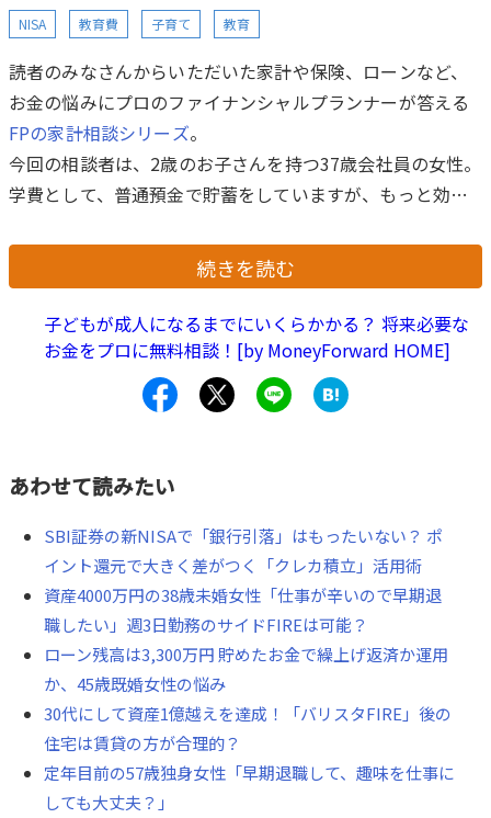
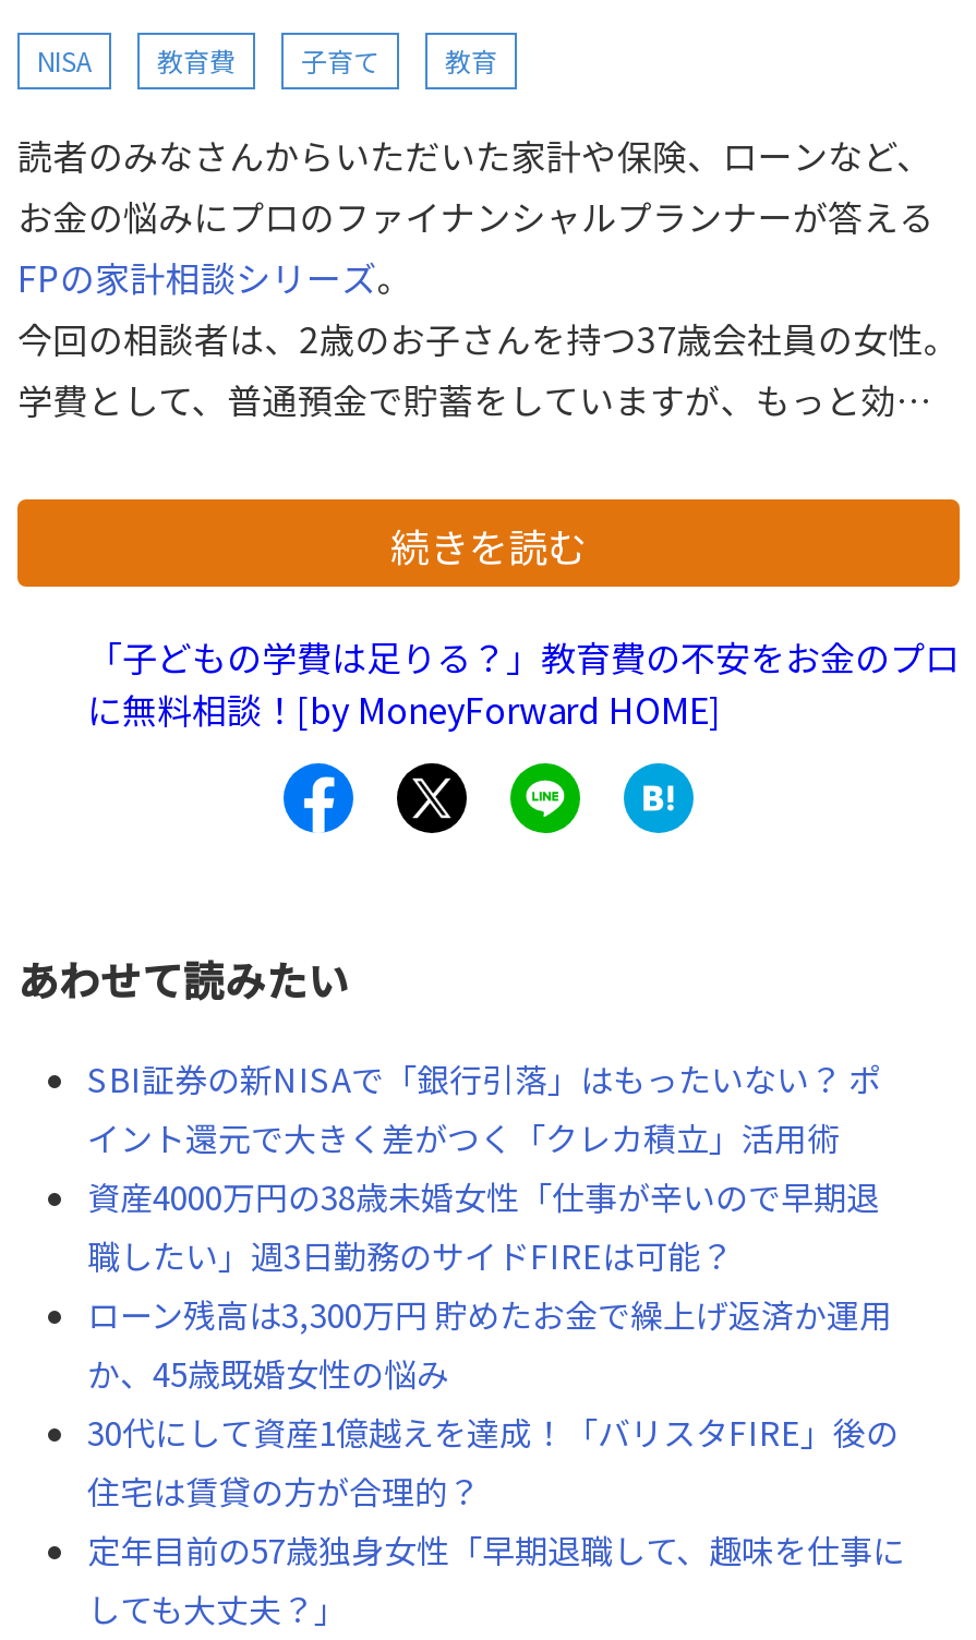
[44,310,469,363] 子どもが成人になるまでにいくらかかる？ 将来必要な | お金をプロに無料相談！[by MoneyForward HOME] -> [87,630,960,735] 「子どもの学費は足りる？」教育費の不安をお金のプロ | に無料相談！[by MoneyForward HOME]

